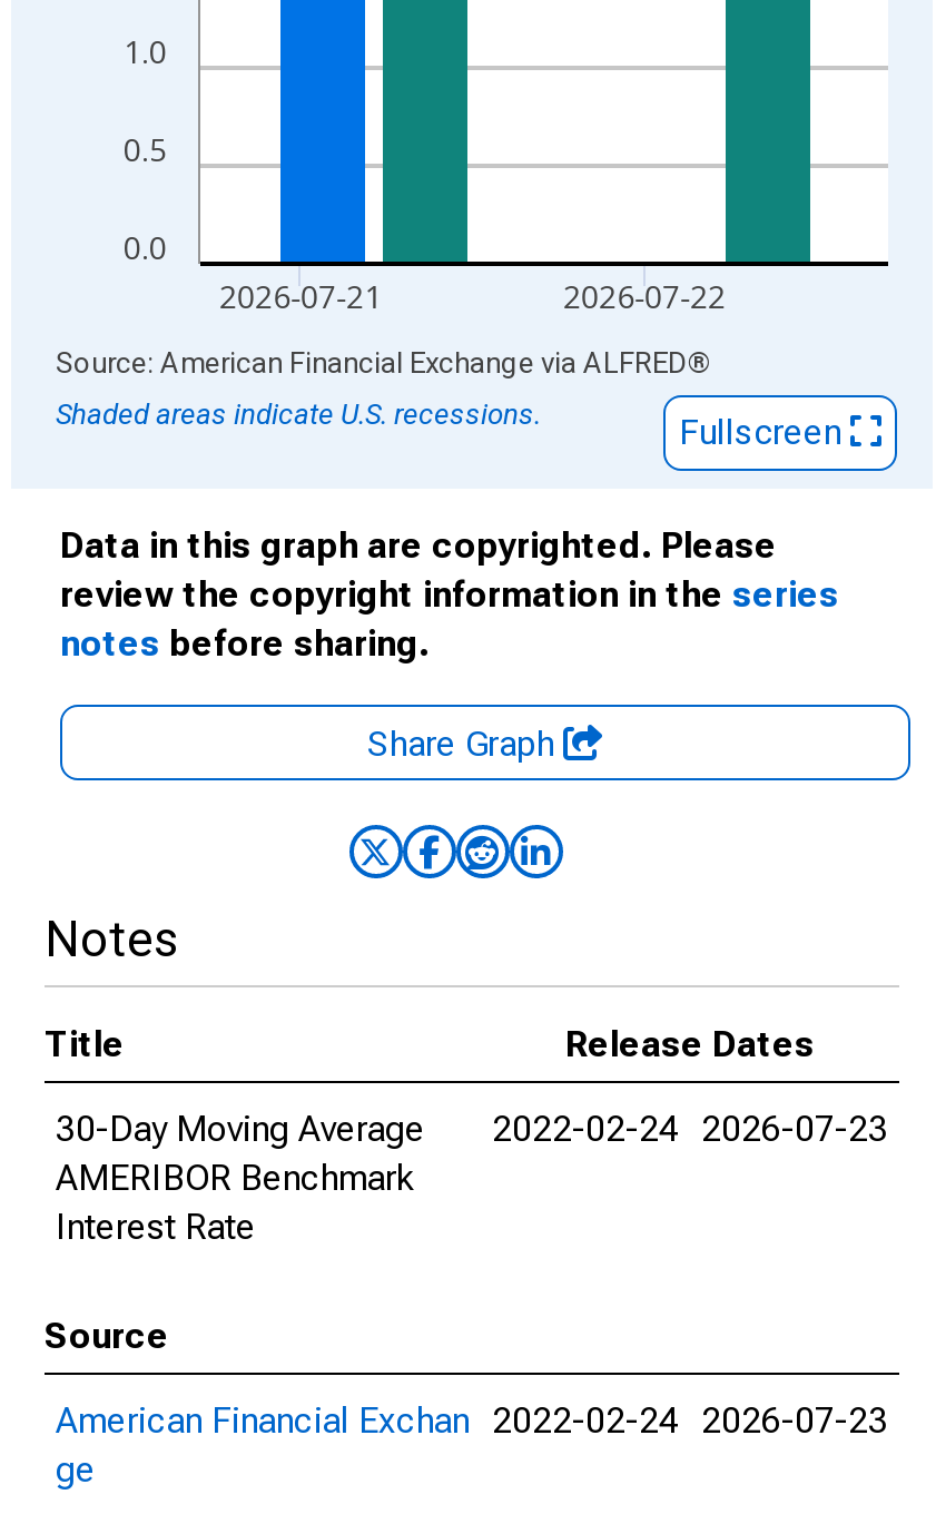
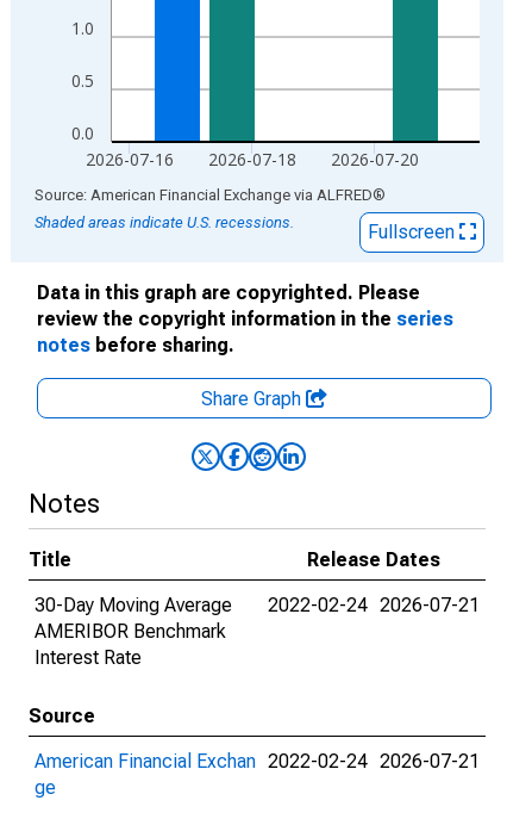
[219,275,726,317] 2026-07-21 | 2026-07-22 -> [86,148,419,170] 2026-07-16 | 2026-07-18 | 2026-07-20
[56,1108,888,1150] 30-Day Moving Average 2022-02-24 2026-07-23 -> [35,594,480,616] 30-Day Moving Average 2022-02-24 2026-07-21
[56,1399,888,1442] American Financial Exchan 2022-02-24 2026-07-23 -> [35,750,480,773] American Financial Exchan 2022-02-24 2026-07-21

